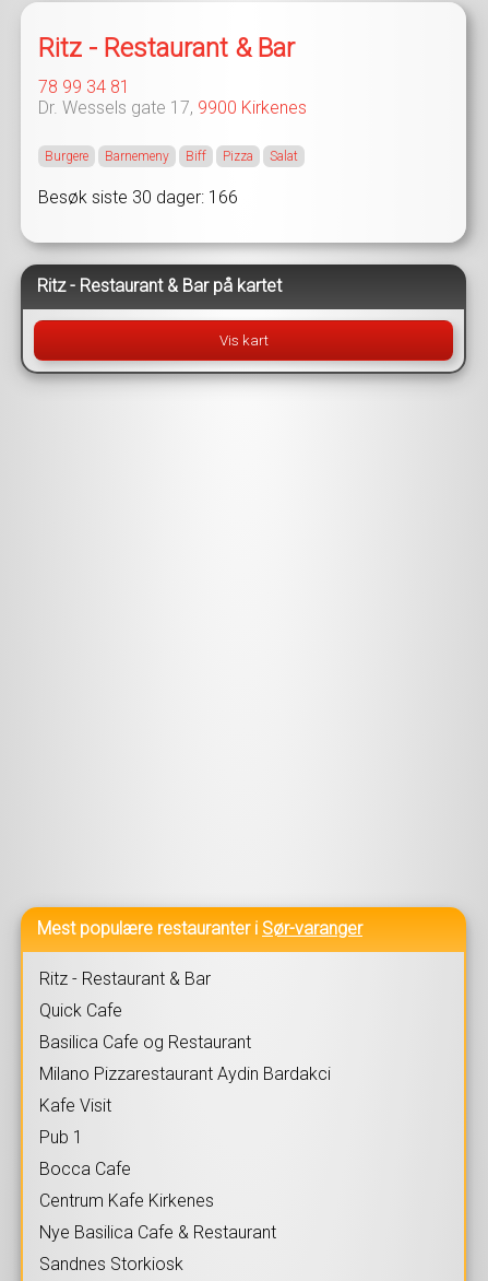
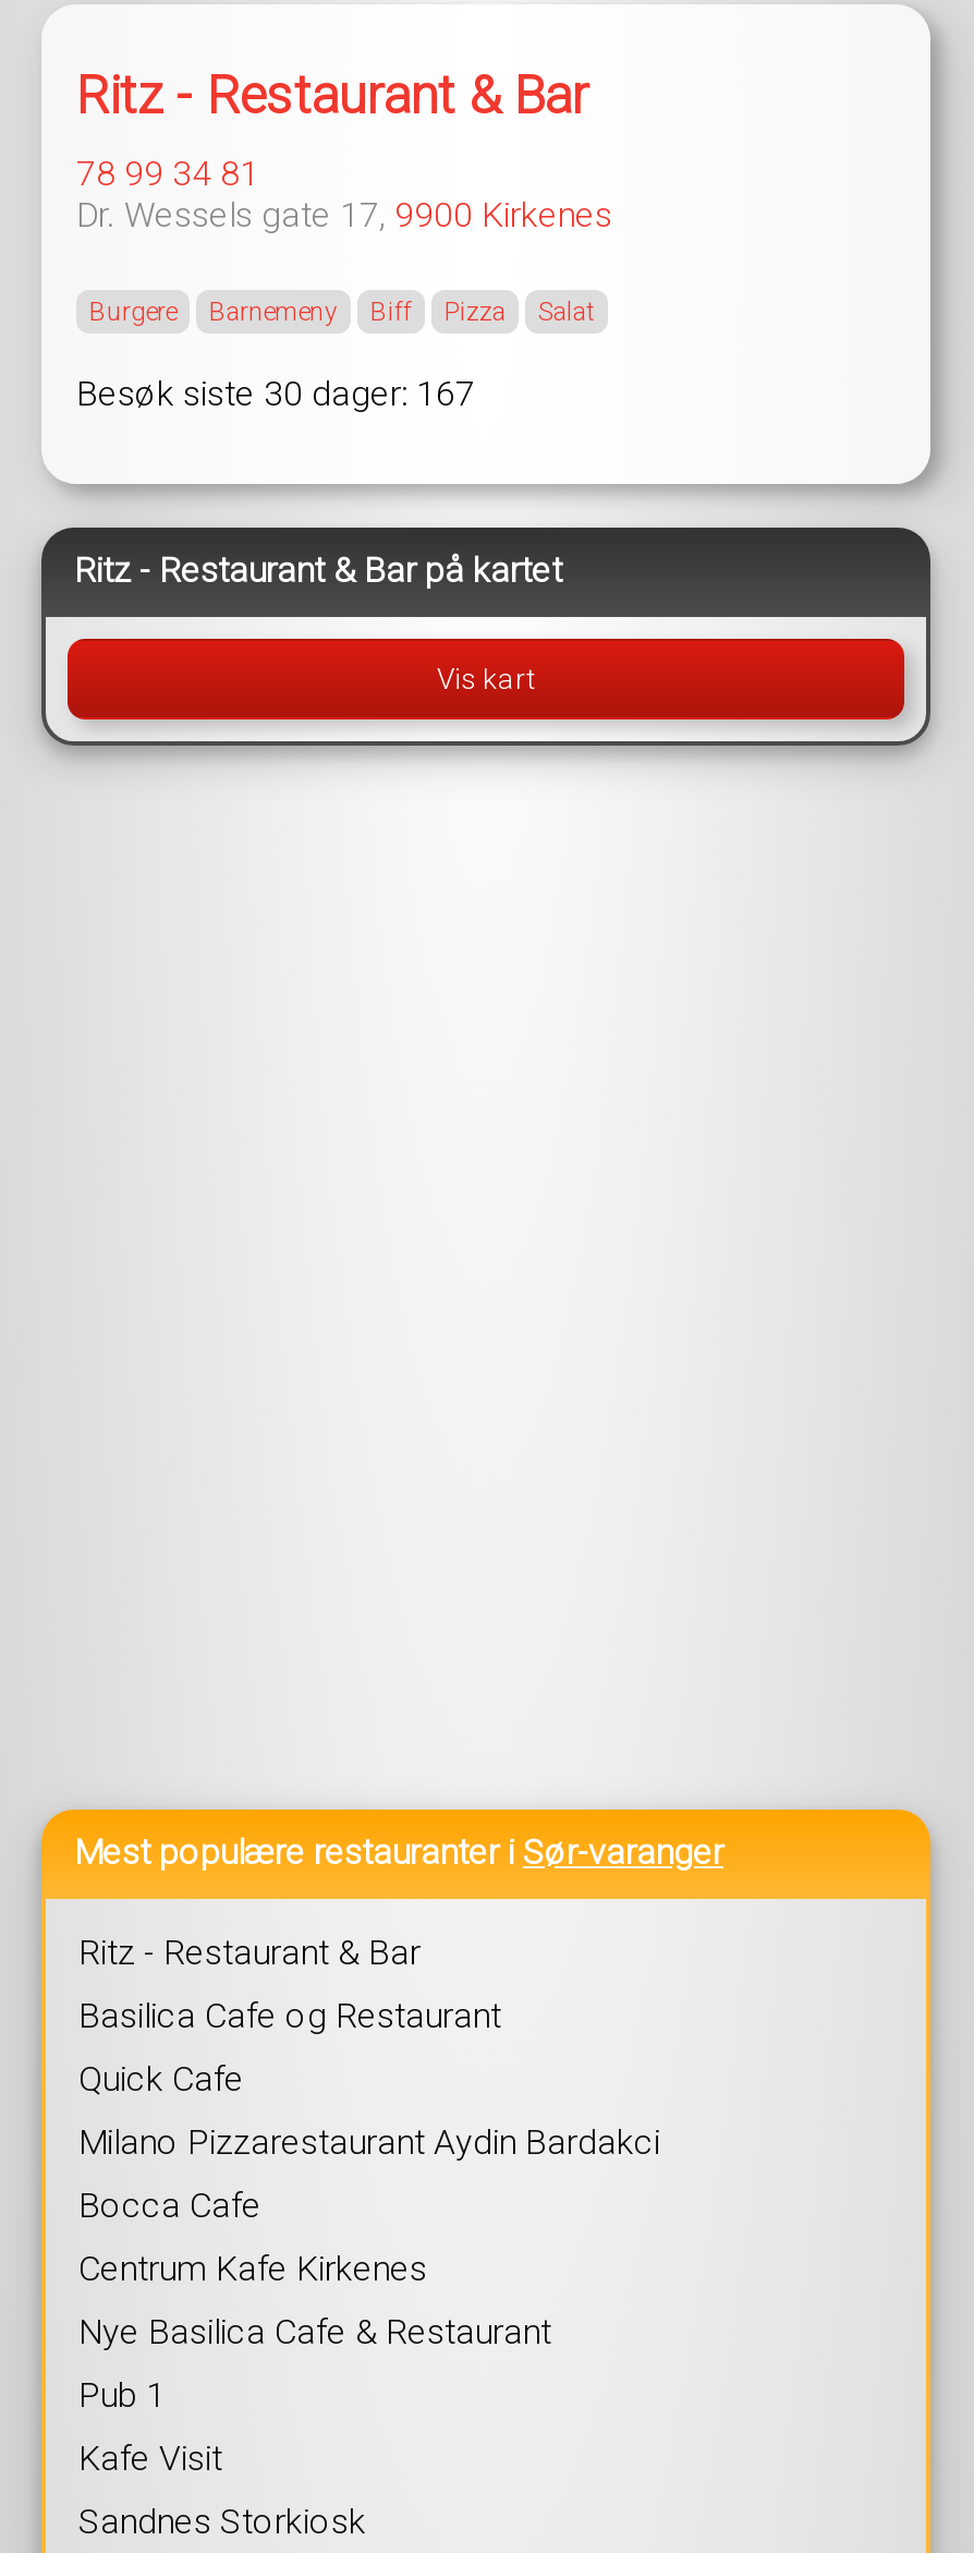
[38,187,238,207] Besøk siste 30 dager: 166 -> [76,372,475,414] Besøk siste 30 dager: 167
moved [39,1000,122,1021] -> [78,2057,244,2099]: Quick Cafe
moved [39,1031,251,1052] -> [78,1994,501,2036]: Basilica Cafe og Restaurant
moved [39,1095,111,1147] -> [78,2374,222,2478]: Kafe Visit | Pub 1
moved [39,1158,276,1242] -> [78,2184,551,2352]: Bocca Cafe | Centrum Kafe Kirkenes | Nye Basilica Cafe & Restaurant

